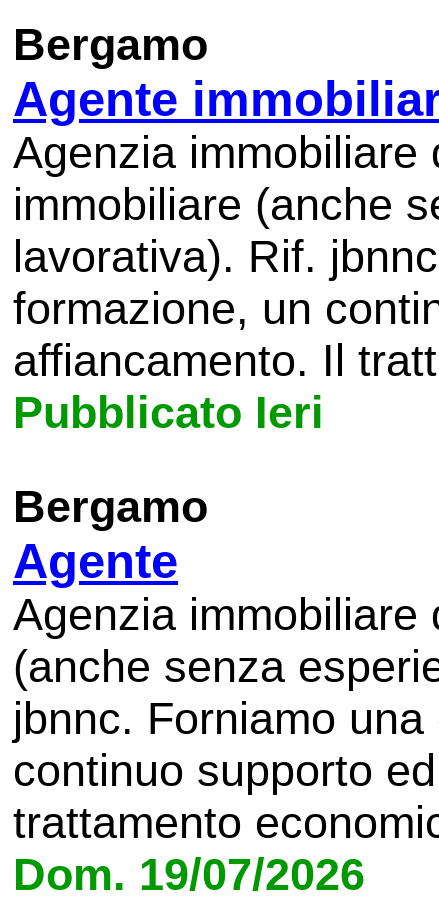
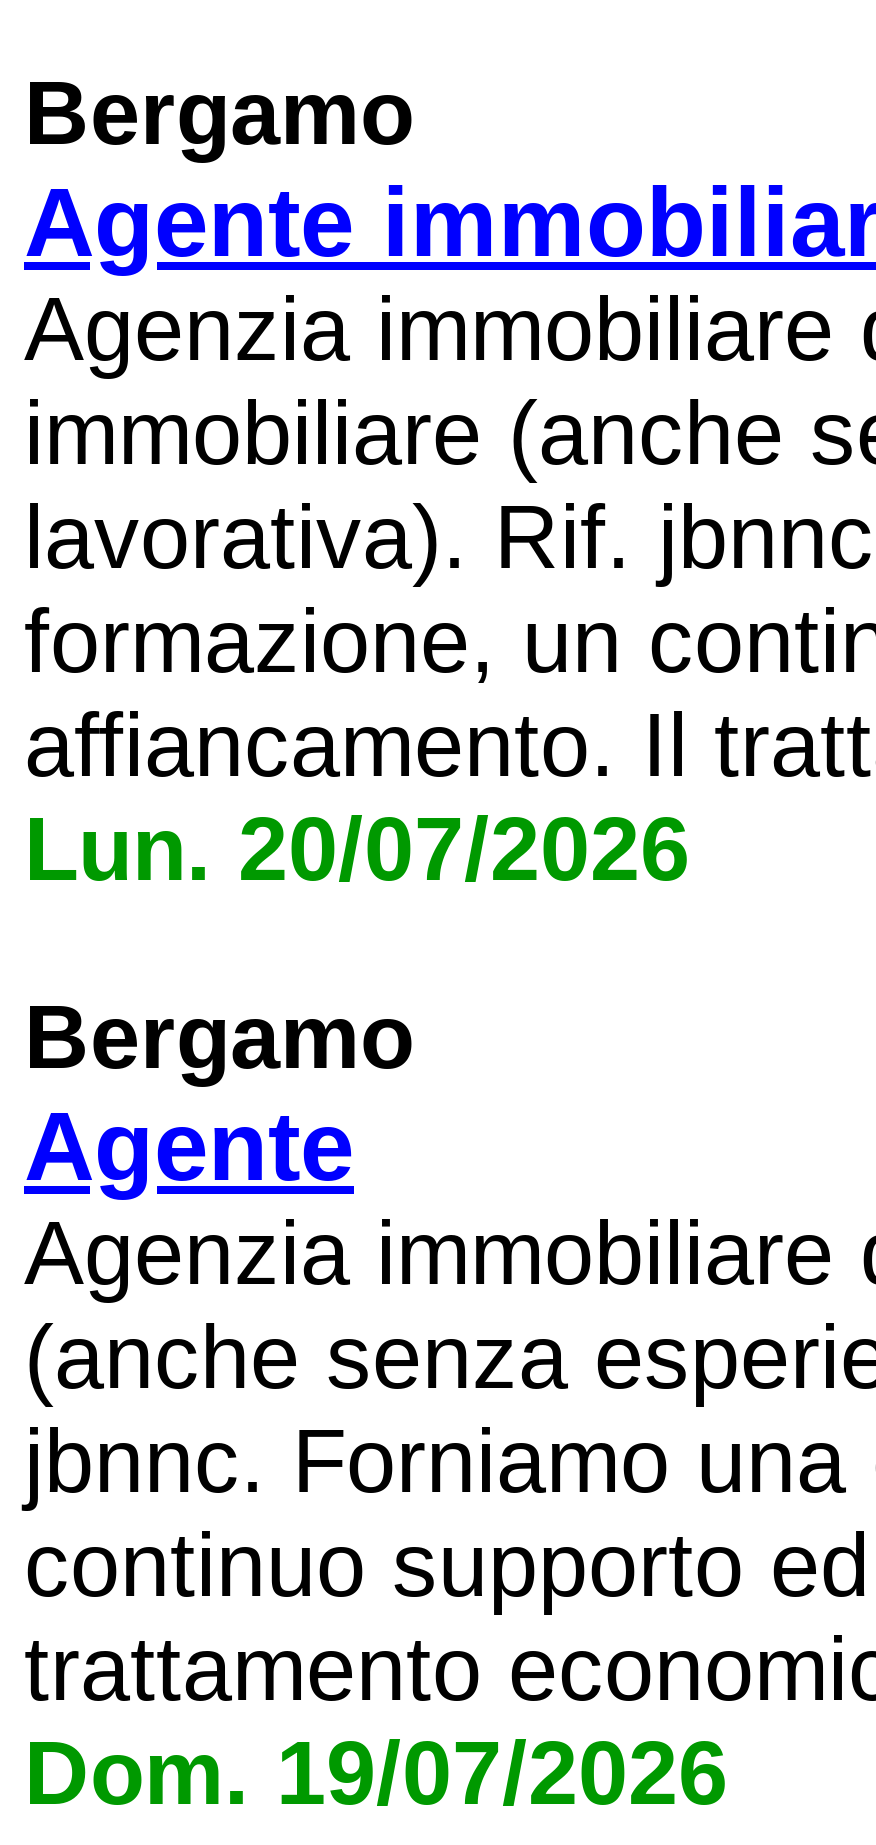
[13,387,324,438] Pubblicato Ieri -> [24,798,690,900] Lun. 20/07/2026

